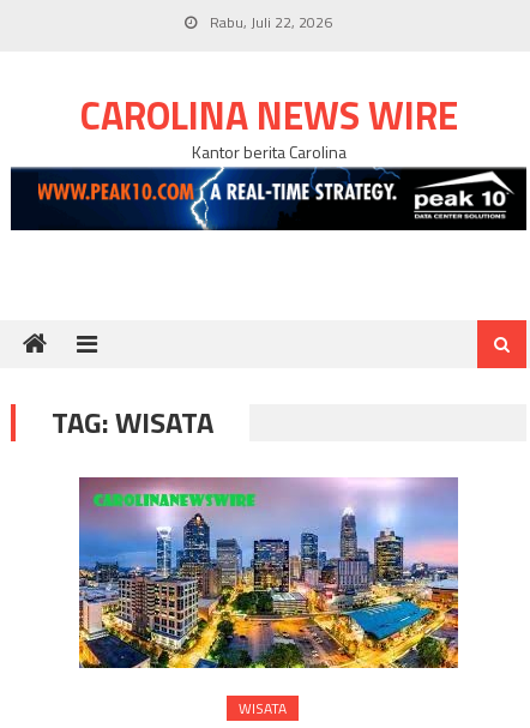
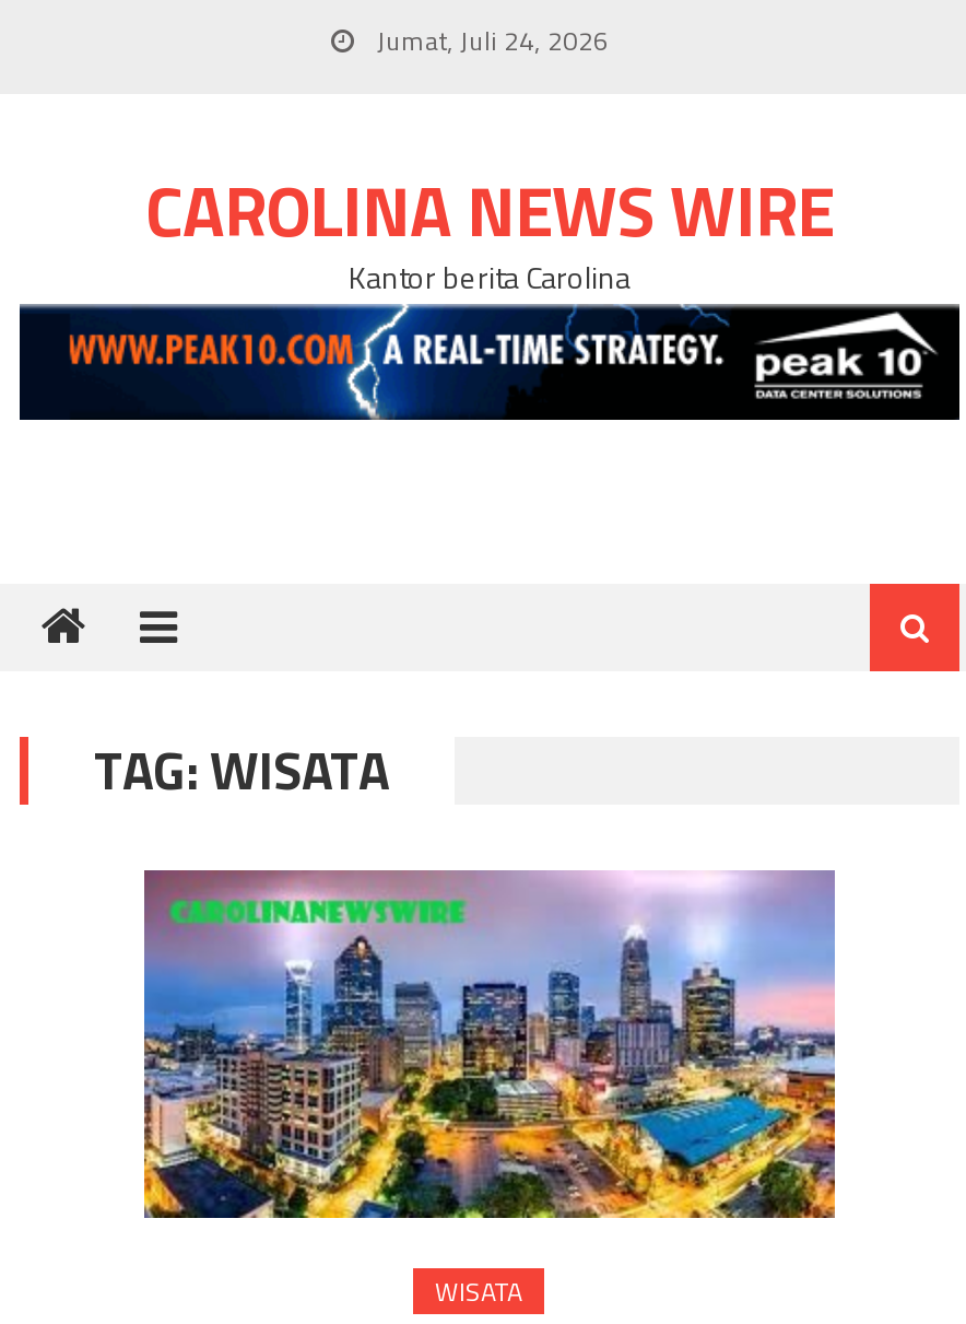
[206,11,332,34] Rabu, Juli 22, 2026 -> [370,20,609,61] Jumat, Juli 24, 2026

